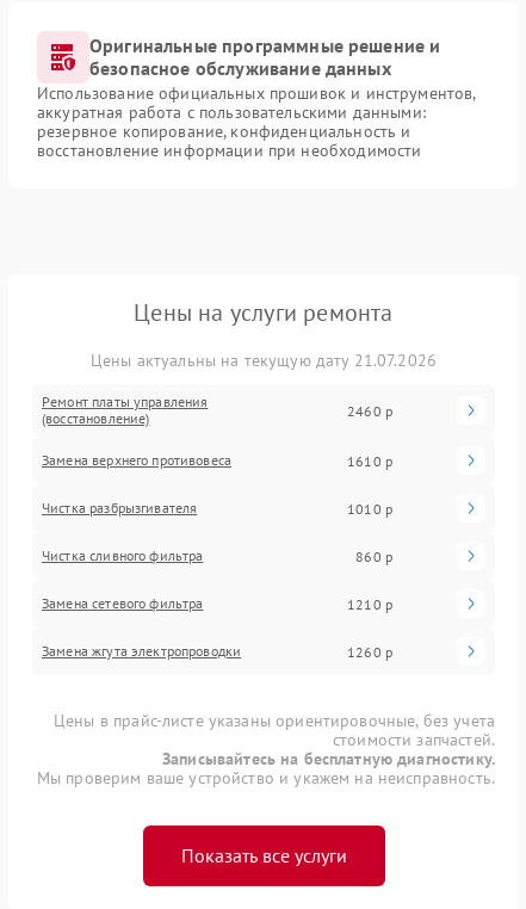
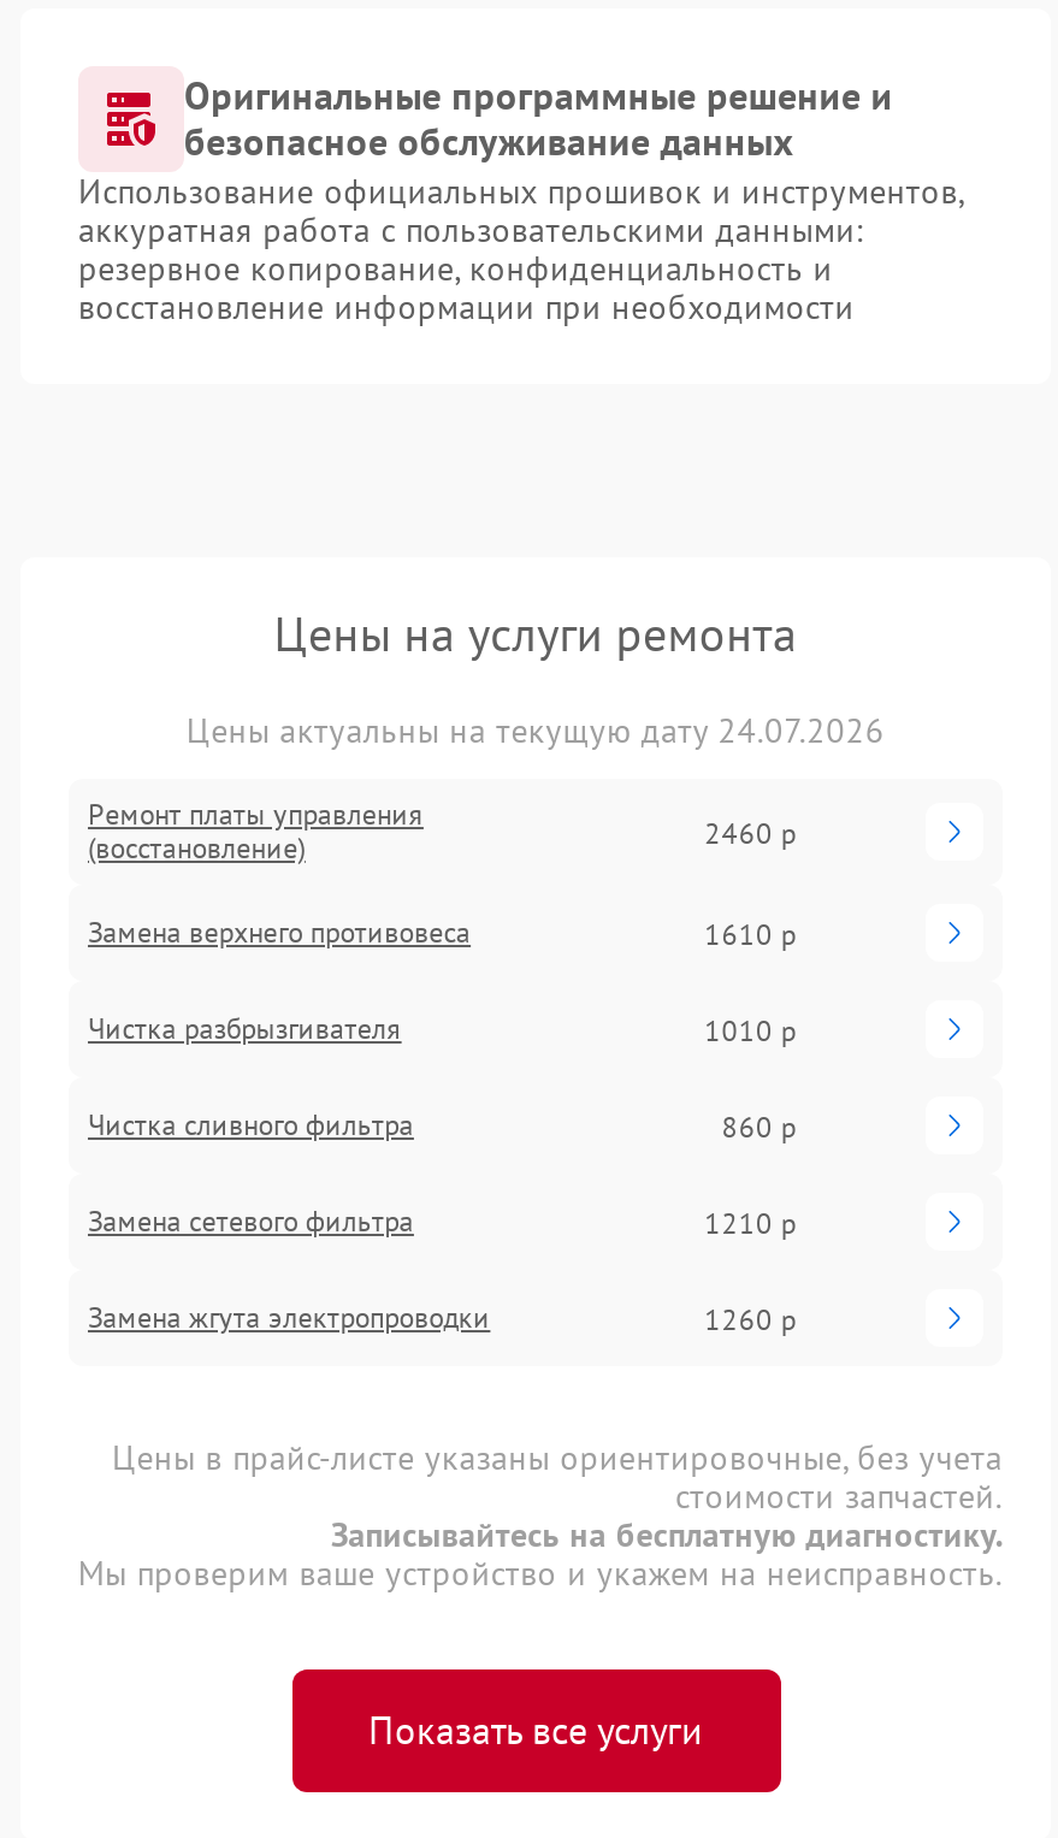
[91,350,437,371] Цены актуальны на текущую дату 21.07.2026 -> [186,709,885,752] Цены актуальны на текущую дату 24.07.2026

